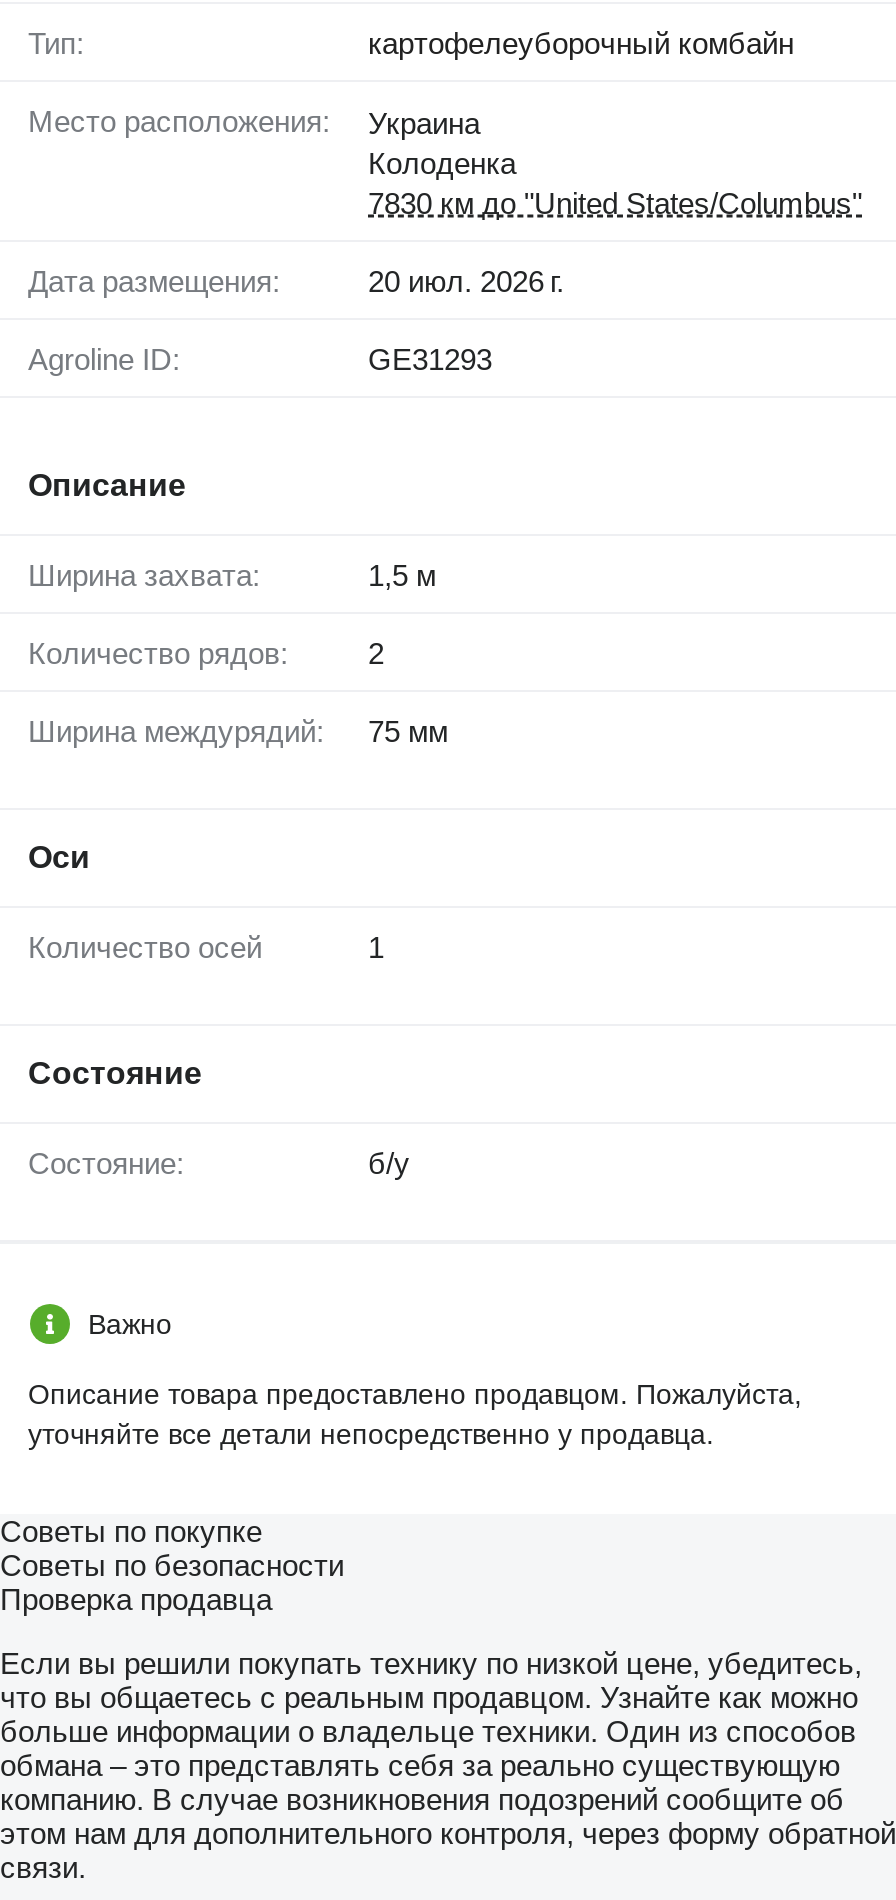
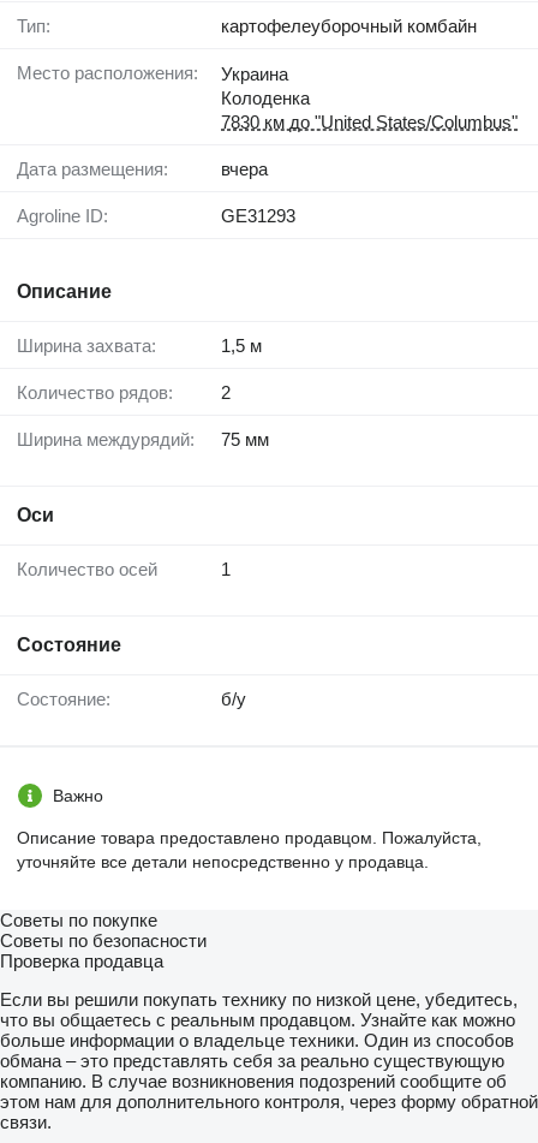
[368,263,564,297] 20 июл. 2026 г. -> [221,158,268,179] вчера

